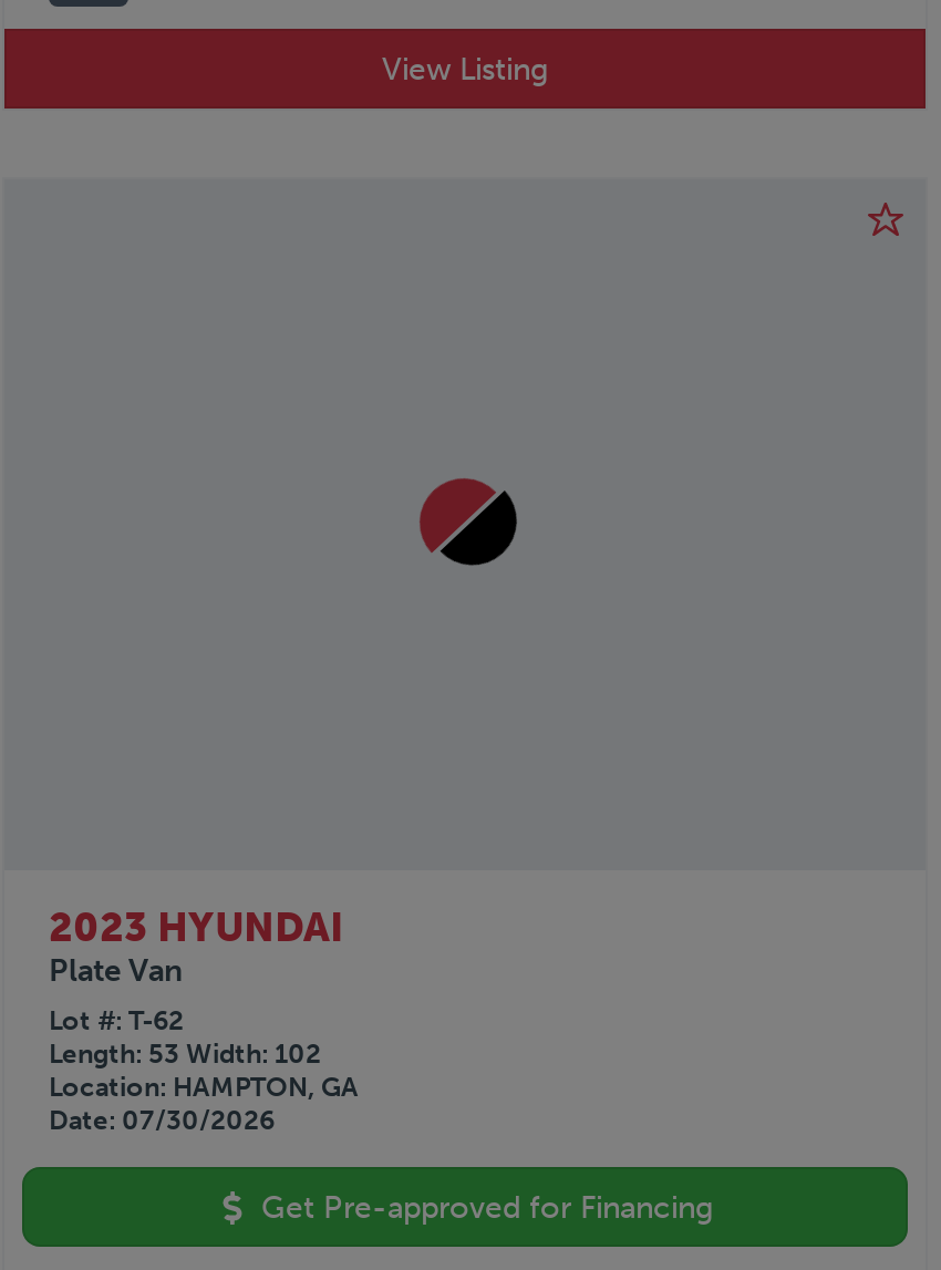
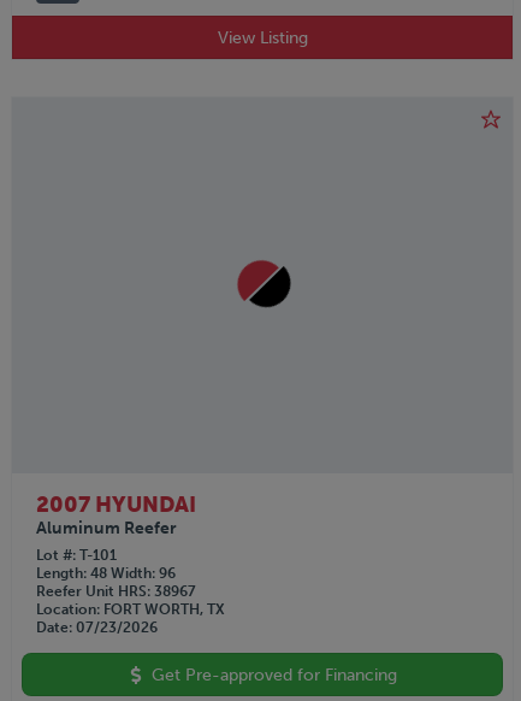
[49,904,359,1136] 2023 HYUNDAI | Plate Van | Lot # T-62 | Length 53 Width 102 | Location HAMPTON, GA | Date 07/30/2026 -> [36,492,225,636] 2007 HYUNDAI | Aluminum Reefer | Lot # T-101 | Length 48 Width 96 | Reefer Unit HRS 38967 | Location FORT WORTH, TX | Date 07/23/2026

